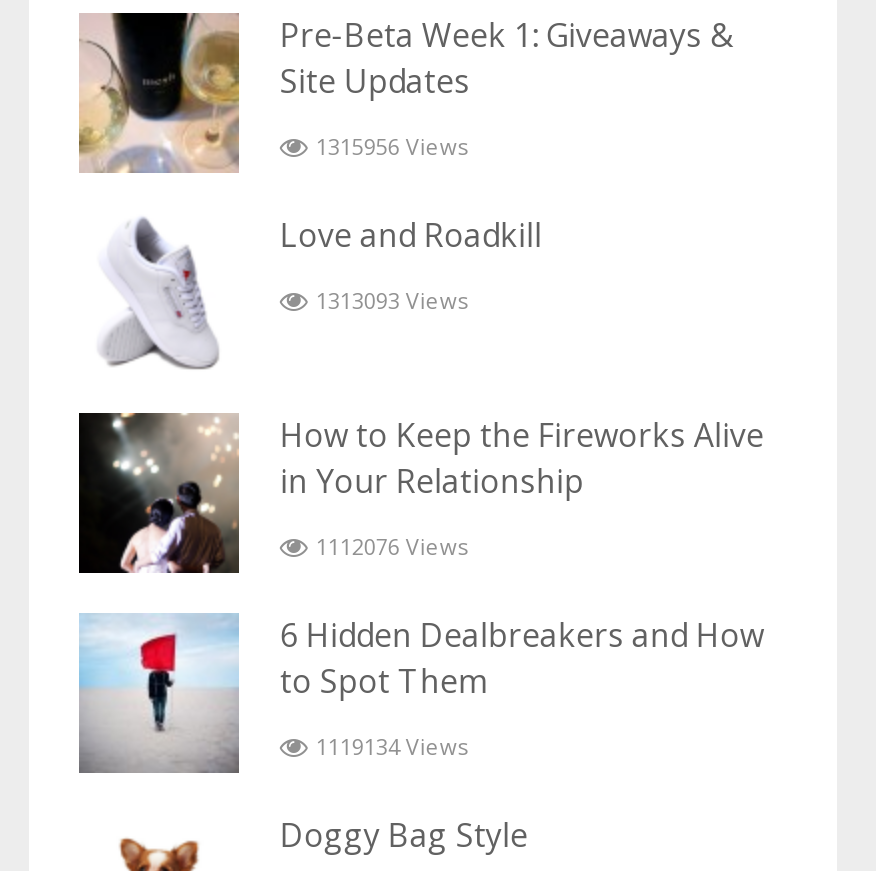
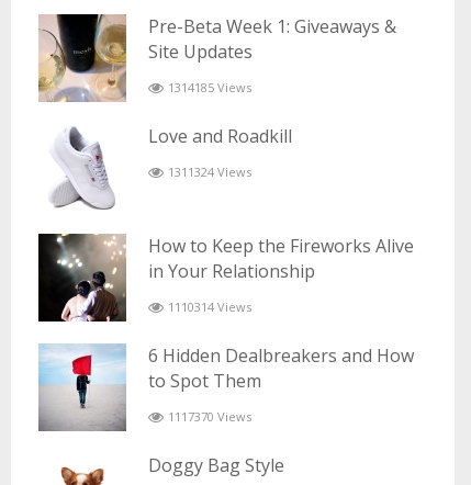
[310,131,468,161] 1315956 Views -> [165,79,252,95] 1314185 Views
[310,285,468,315] 1313093 Views -> [165,163,252,180] 1311324 Views
[310,531,468,561] 1112076 Views -> [165,298,252,315] 1110314 Views
[310,731,468,761] 1119134 Views -> [165,408,252,425] 1117370 Views

